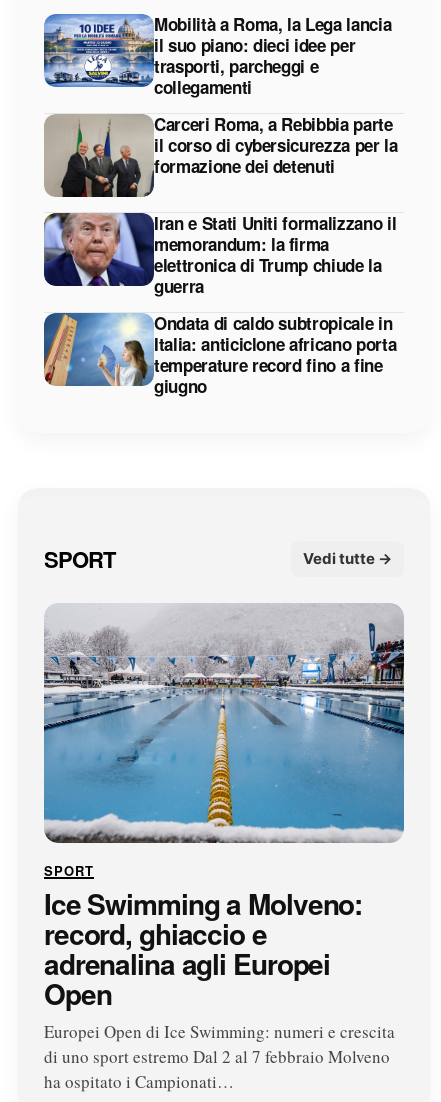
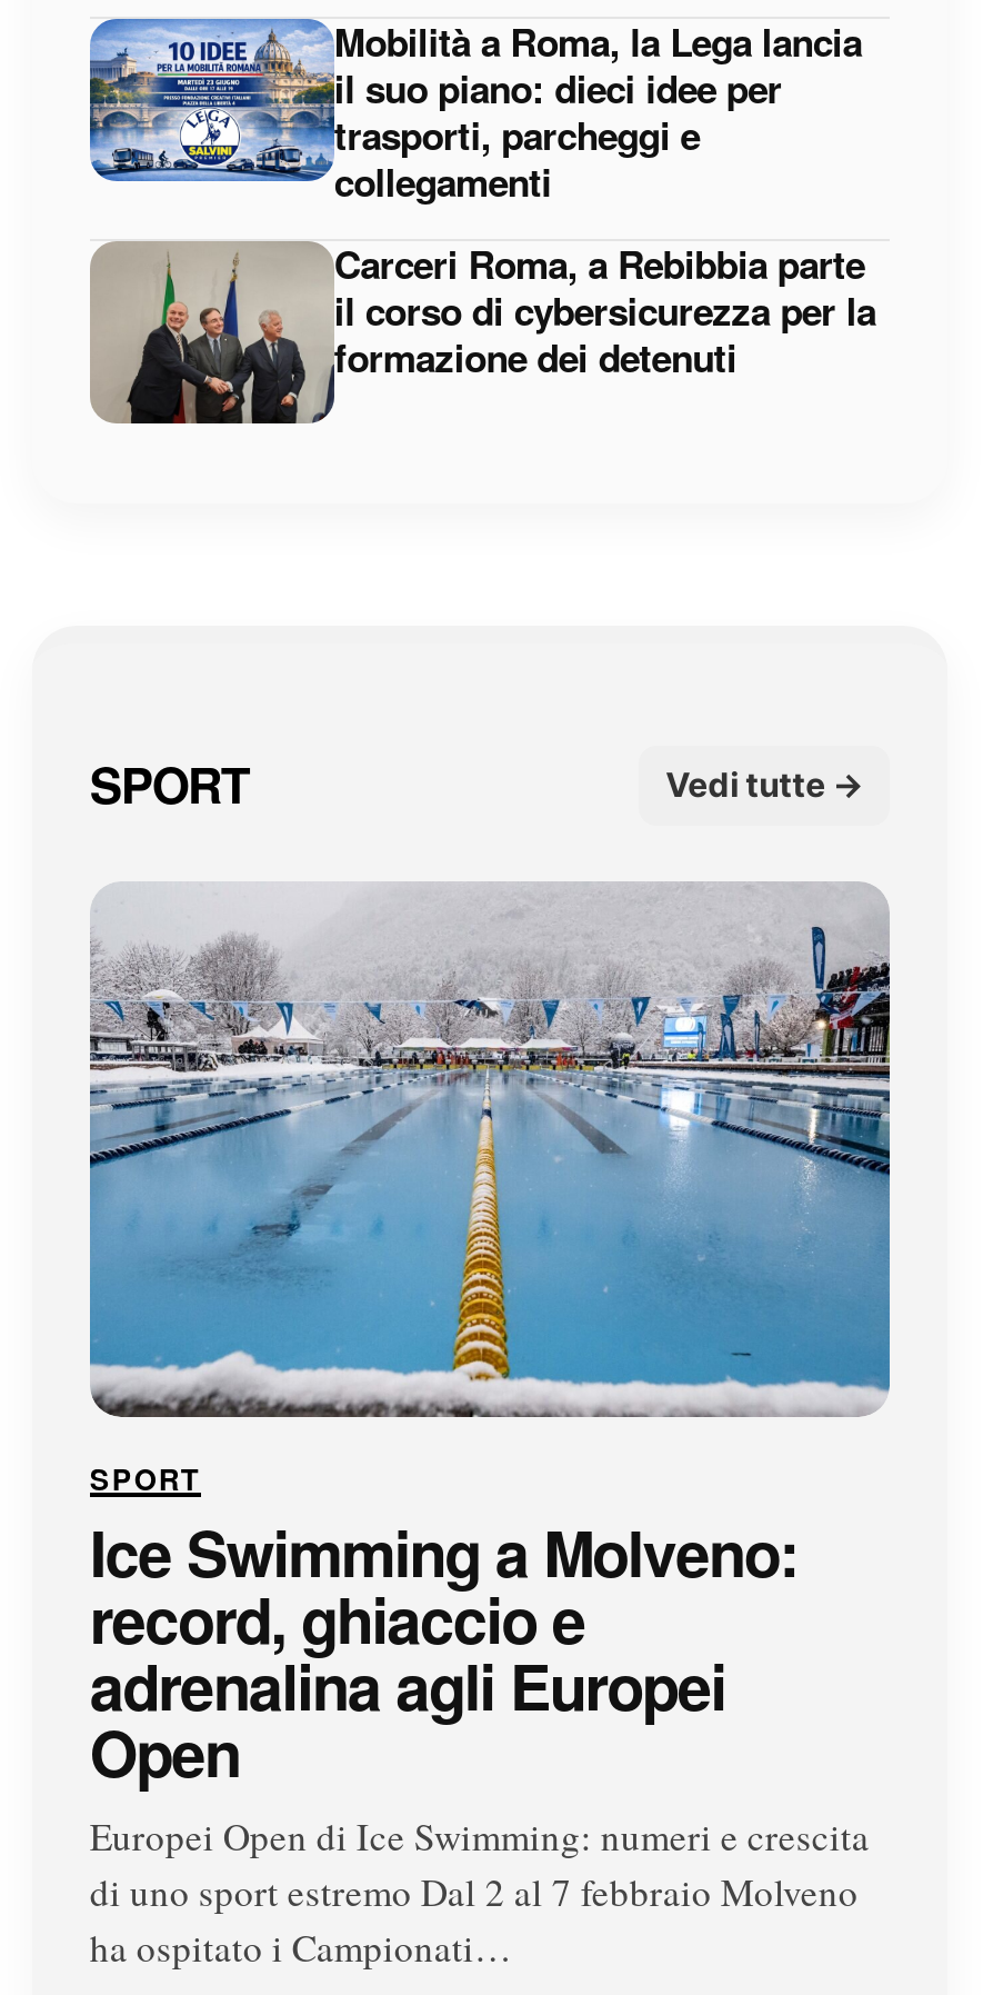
[43,211,396,398] [image] | Iran e Stati Uniti formalizzano il | memorandum: la firma | elettronica di Trump chiude la | guerra | Ondata di caldo subtropicale in | Italia: anticiclone africano porta | temperature record fino a fine | giugno -> none
[43,312,139,387] [image] -> none

